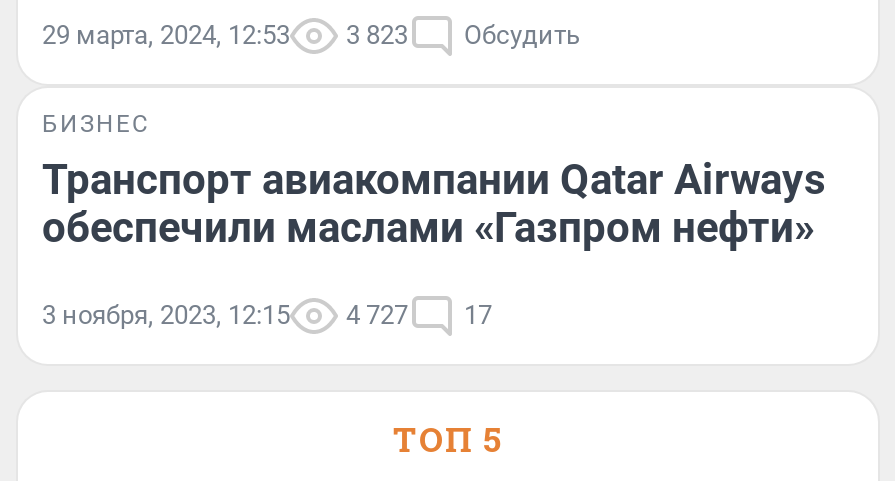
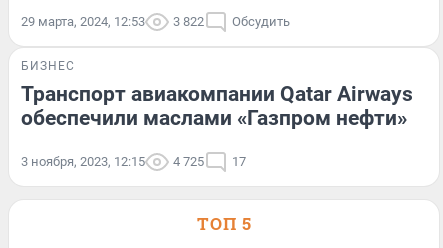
[42,21,580,51] 29 марта, 2024, 12:53 3 823 Обсудить -> [21,14,290,29] 29 марта, 2024, 12:53 3 822 Обсудить
[346,301,408,331] 4 727 -> [173,154,204,169] 4 725

